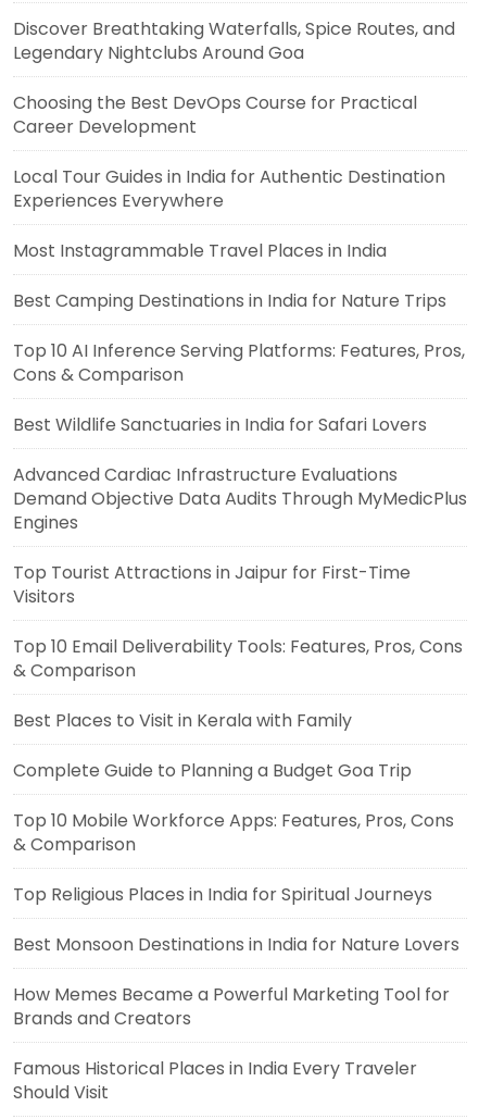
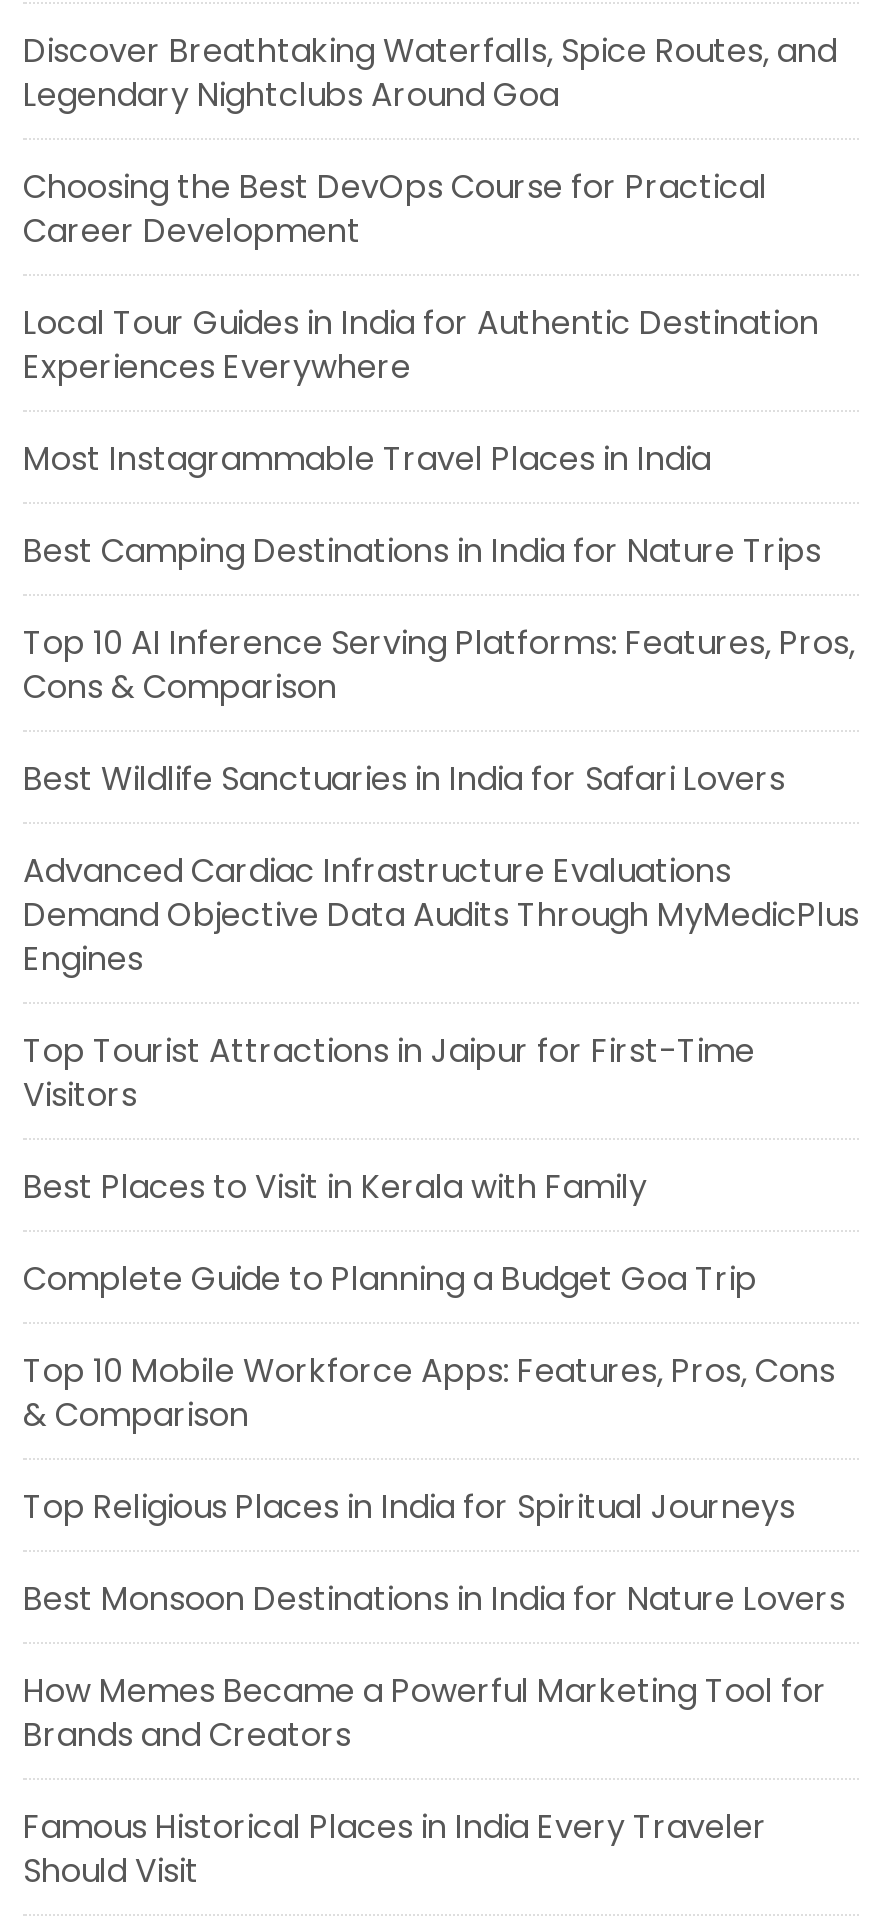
[13,634,463,683] Top 10 Email Deliverability Tools: Features, Pros, Cons | & Comparison -> none

